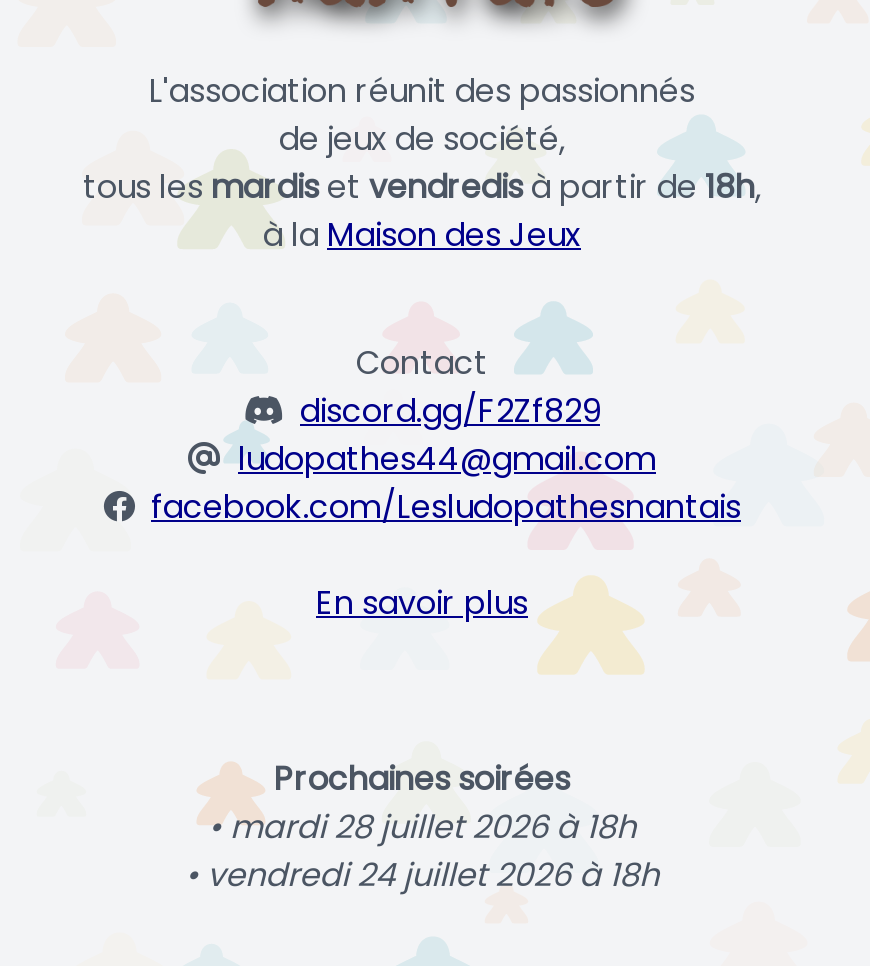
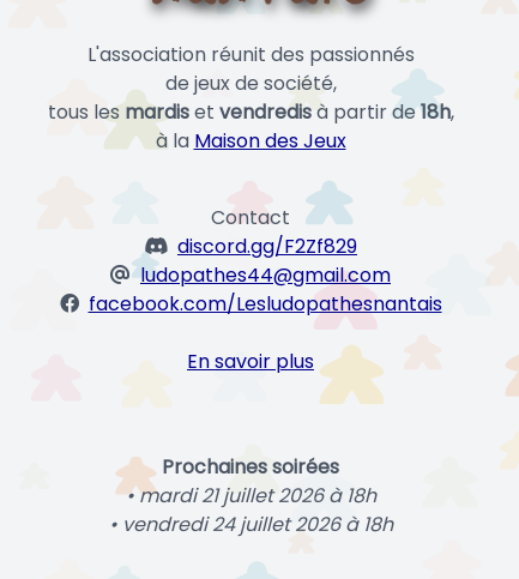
[208,804,636,850] • mardi 28 juillet 2026 à 18h -> [125,482,376,509] • mardi 21 juillet 2026 à 18h

